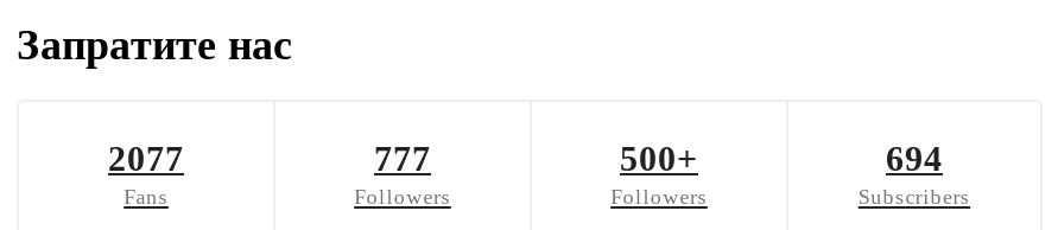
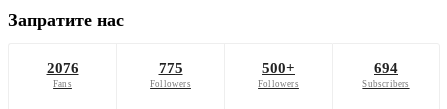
[108,140,184,178] 2077 -> [46,60,78,76] 2076
[374,140,431,178] 777 -> [158,60,182,76] 775

